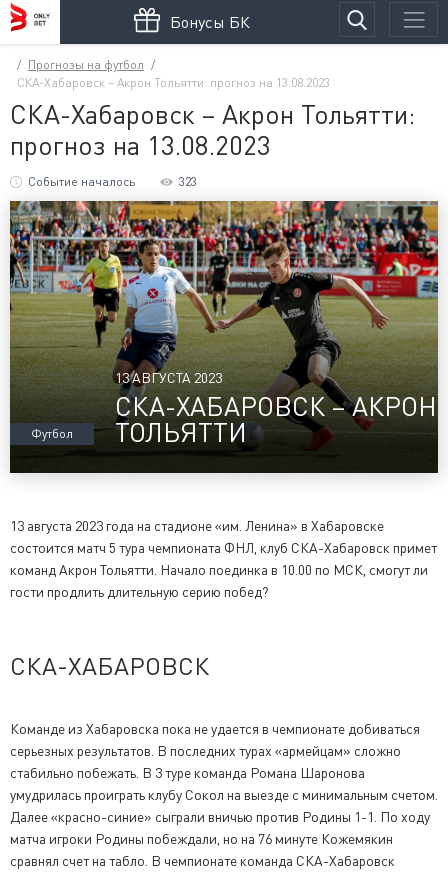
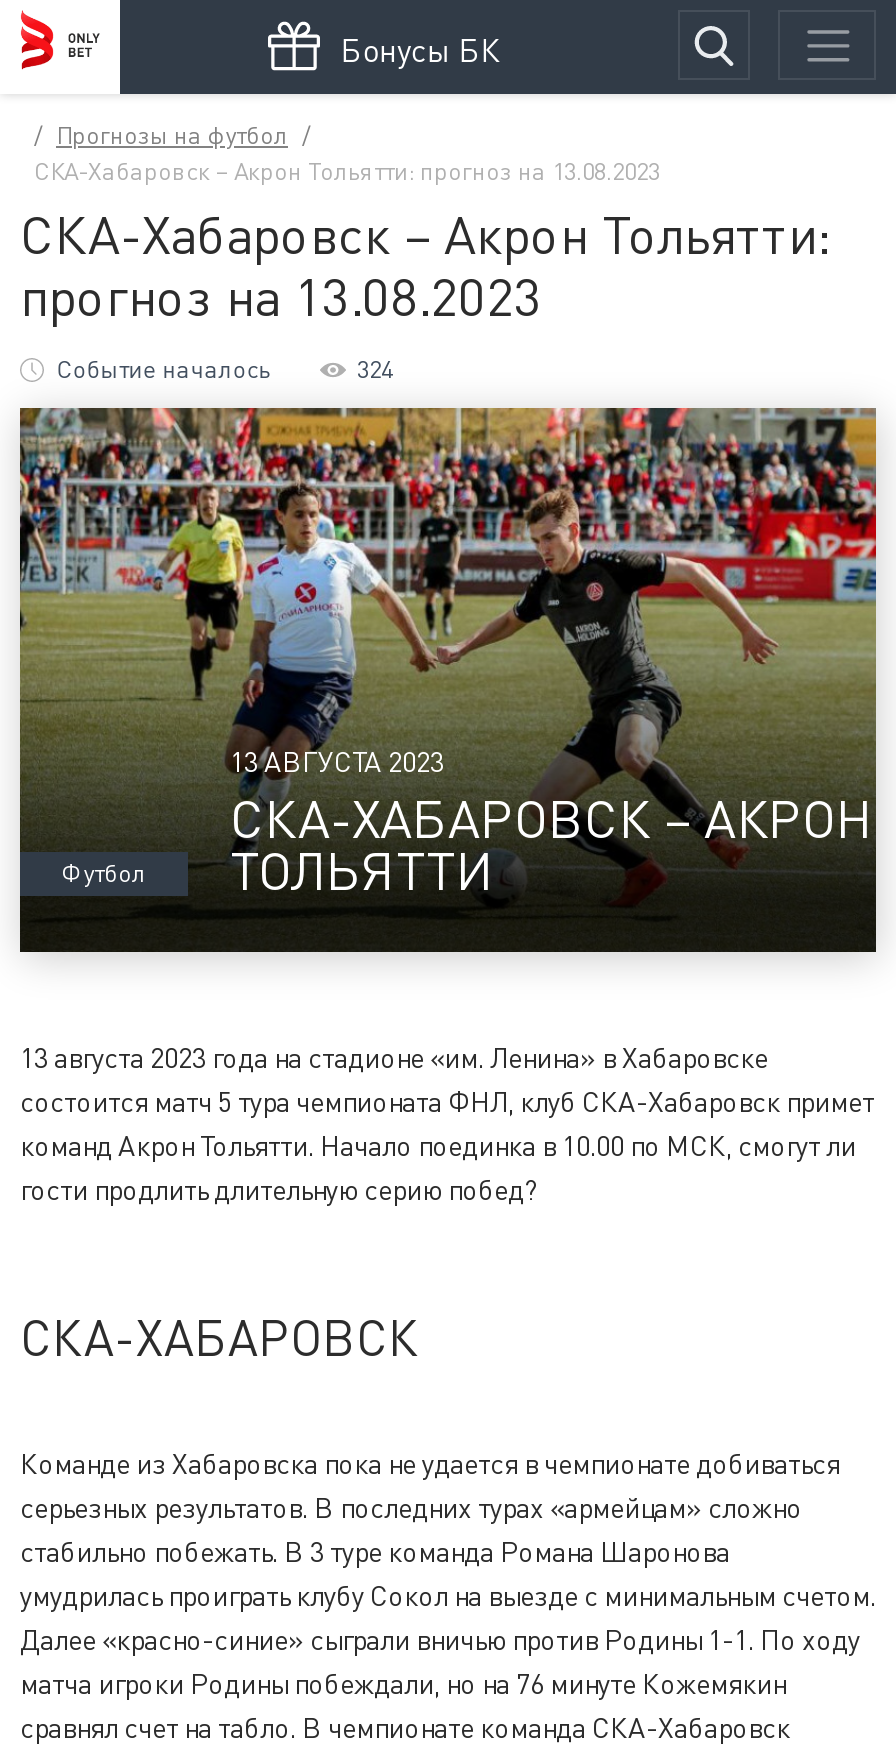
[178,174,196,189] 323 -> [357,354,393,384] 324

